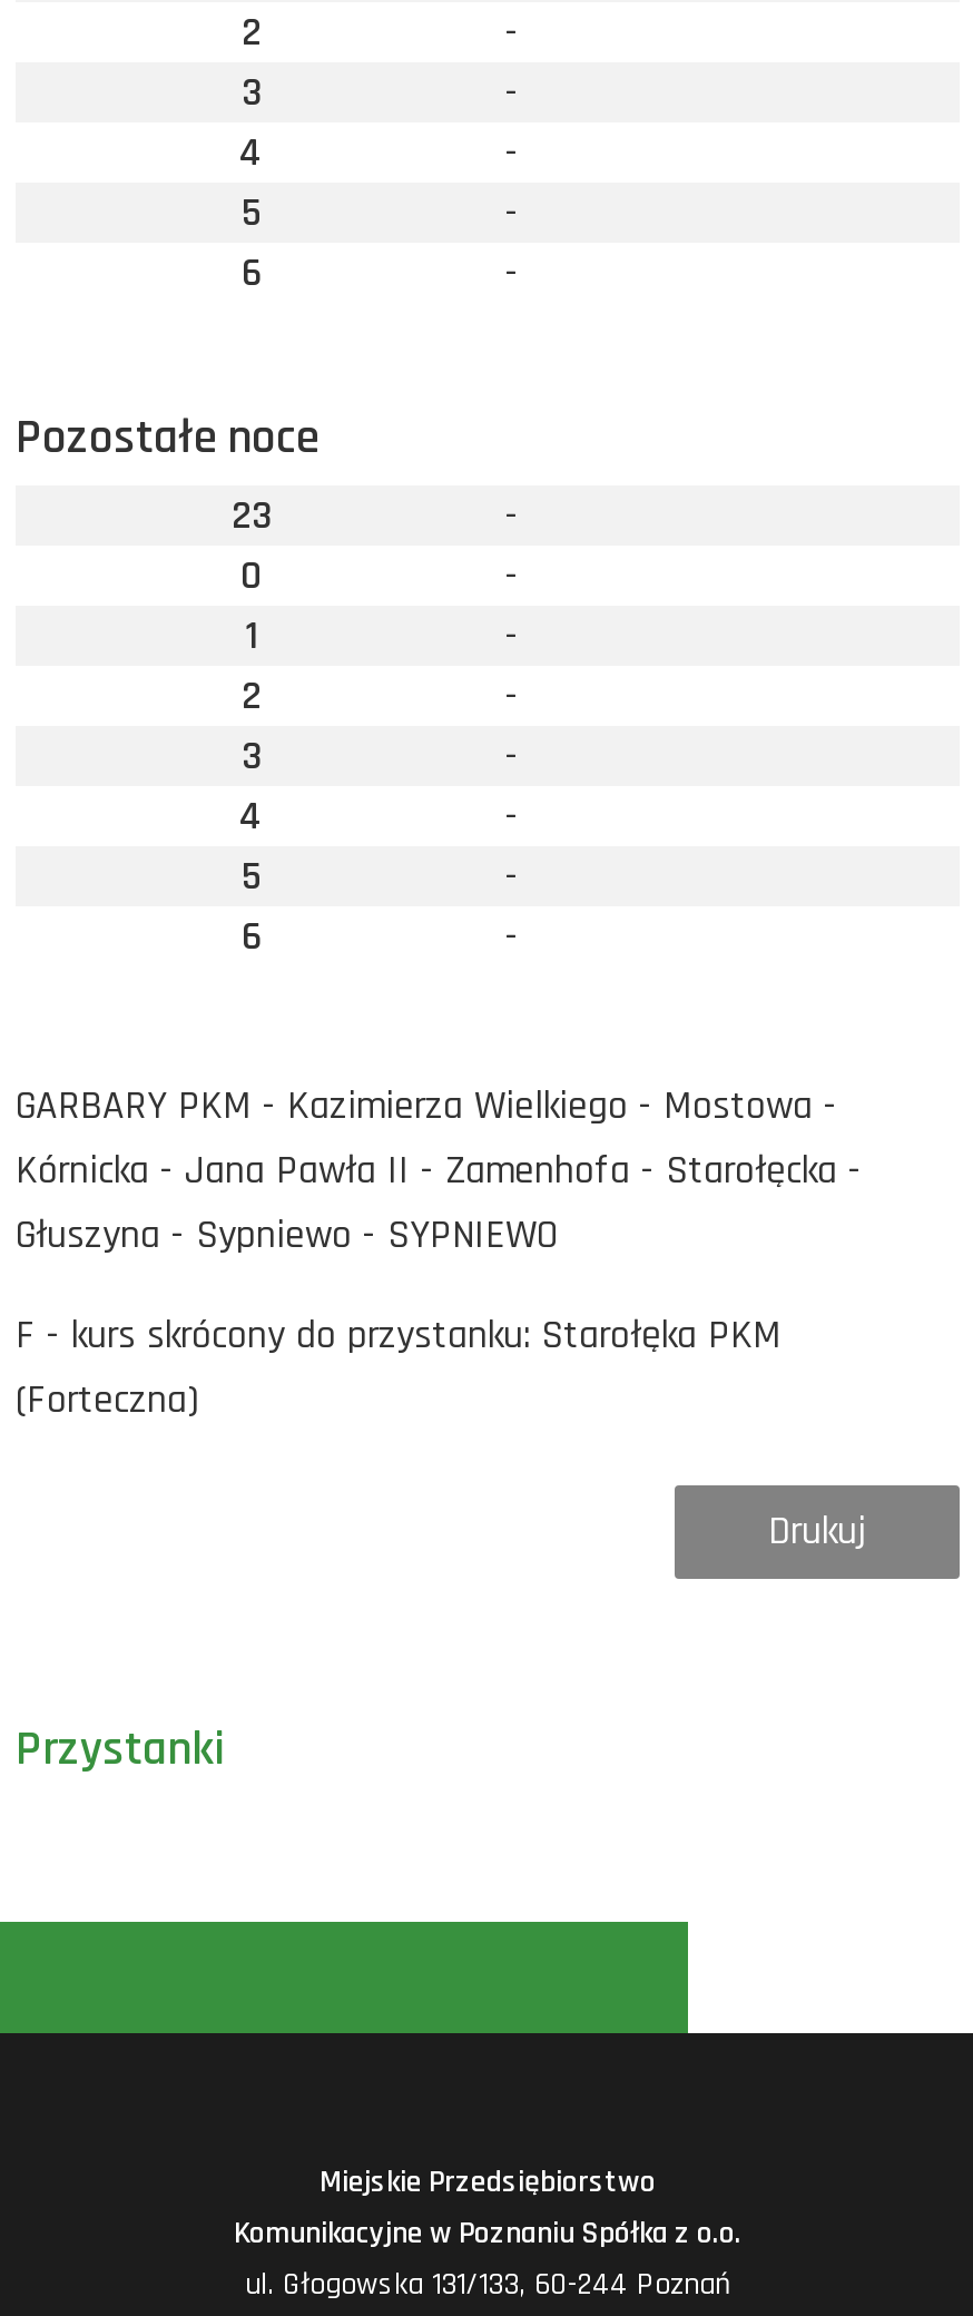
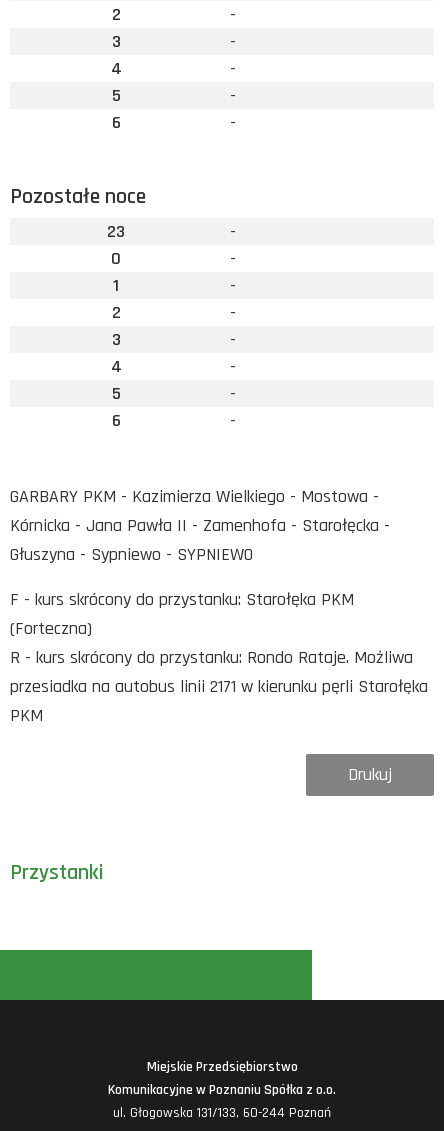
none -> [10,646,428,727] R - kurs skrócony do przystanku: Rondo Rataje. Możliwa | przesiadka na autobus linii 2171 w kierunku pęrli Starołęka | PKM

